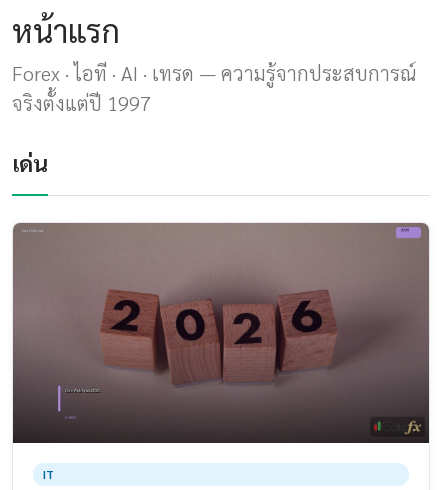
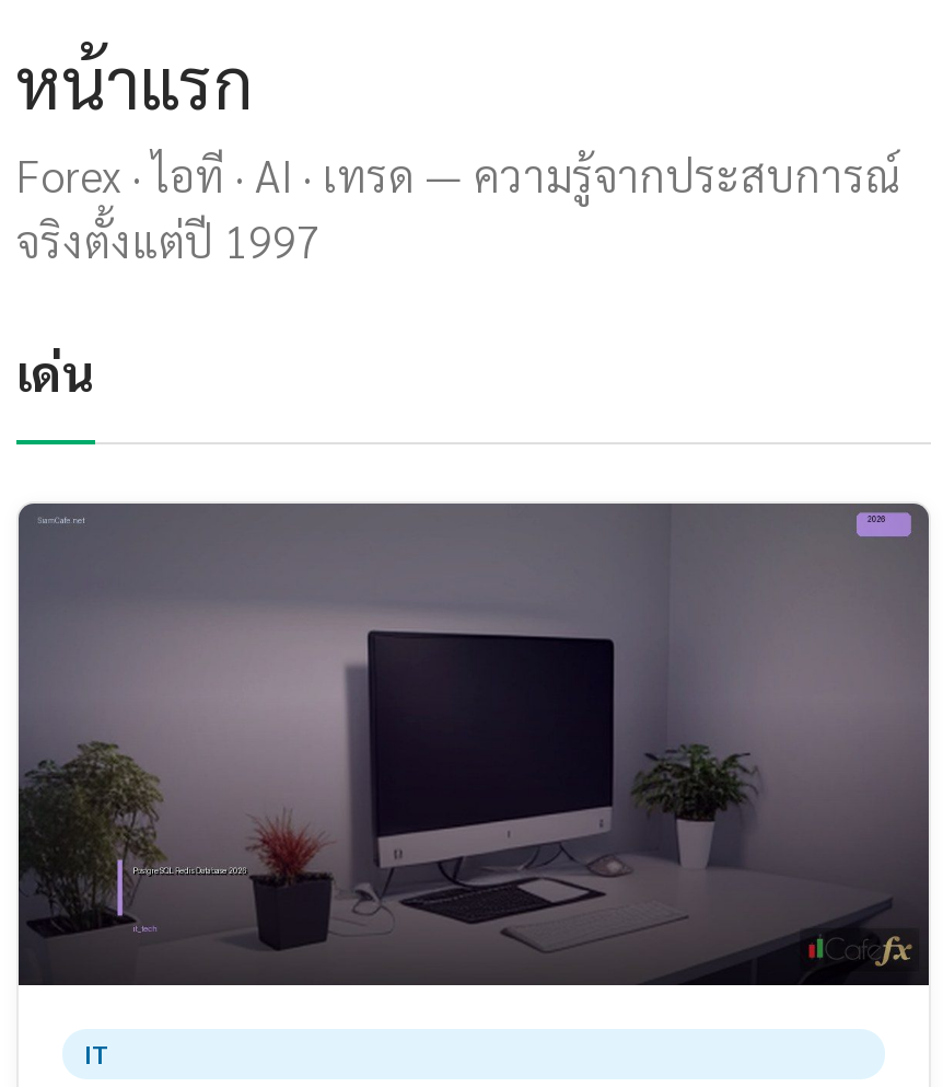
[13,223,426,442] [image] -> [21,506,924,981] [image]

